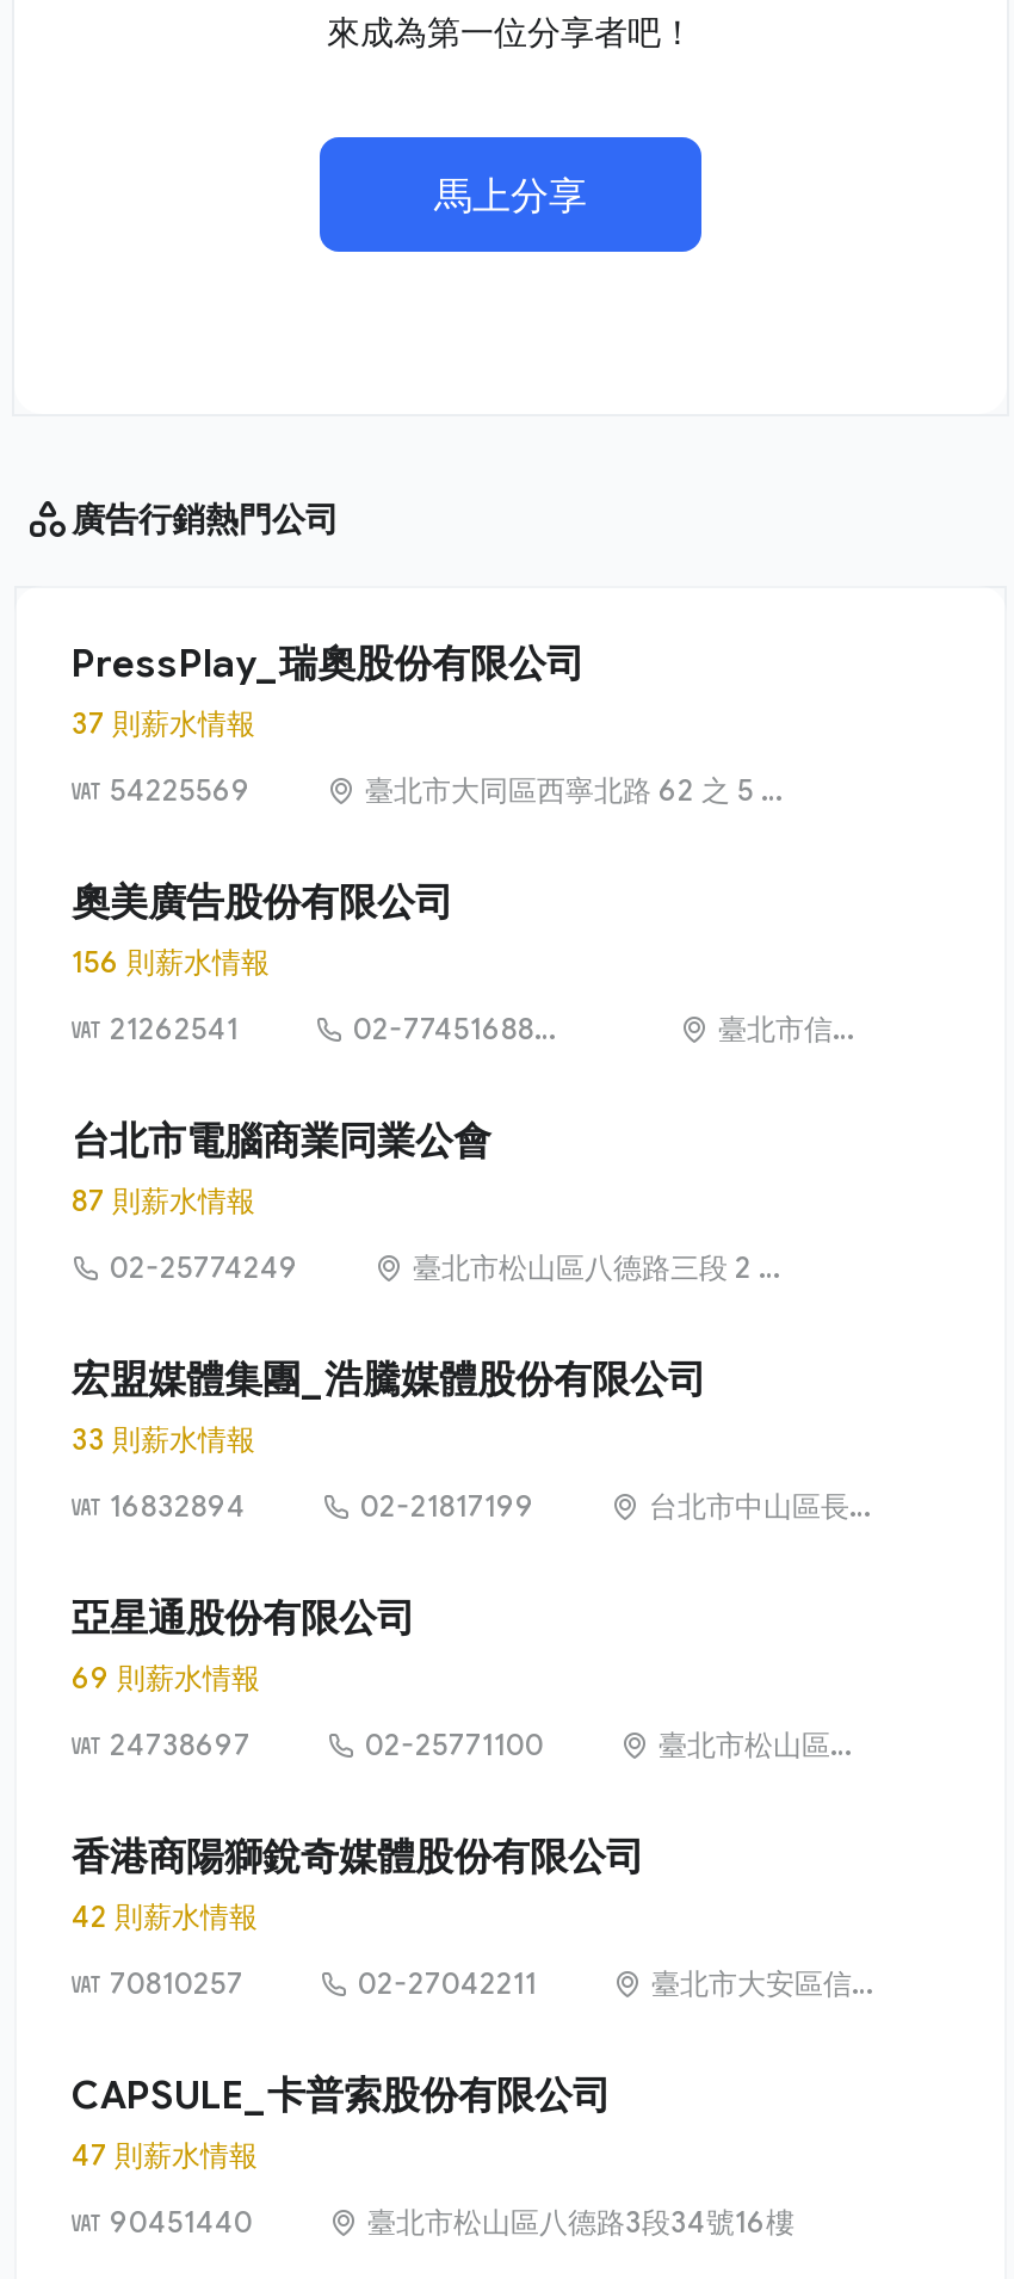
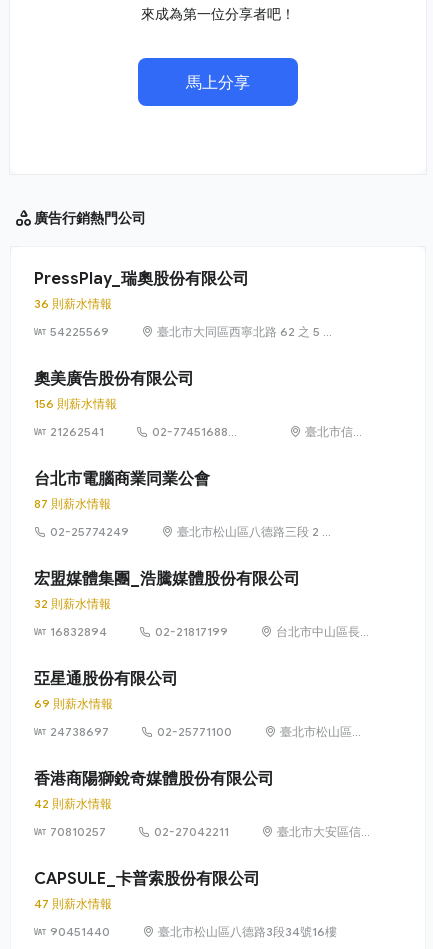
[72,705,255,741] 37 則薪水情報 -> [34,296,112,311] 36 則薪水情報
[72,1421,255,1457] 33 則薪水情報 -> [34,596,111,611] 32 則薪水情報

